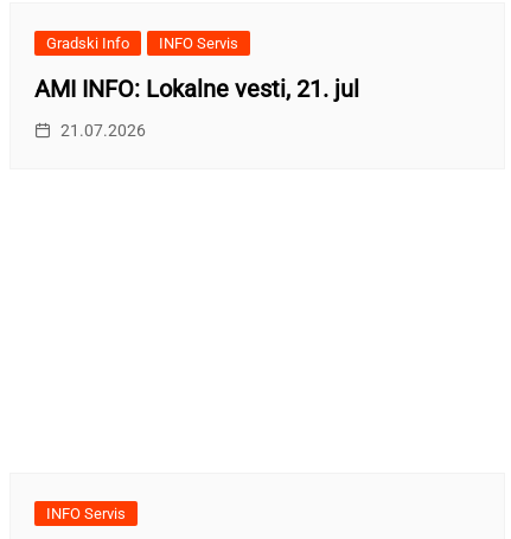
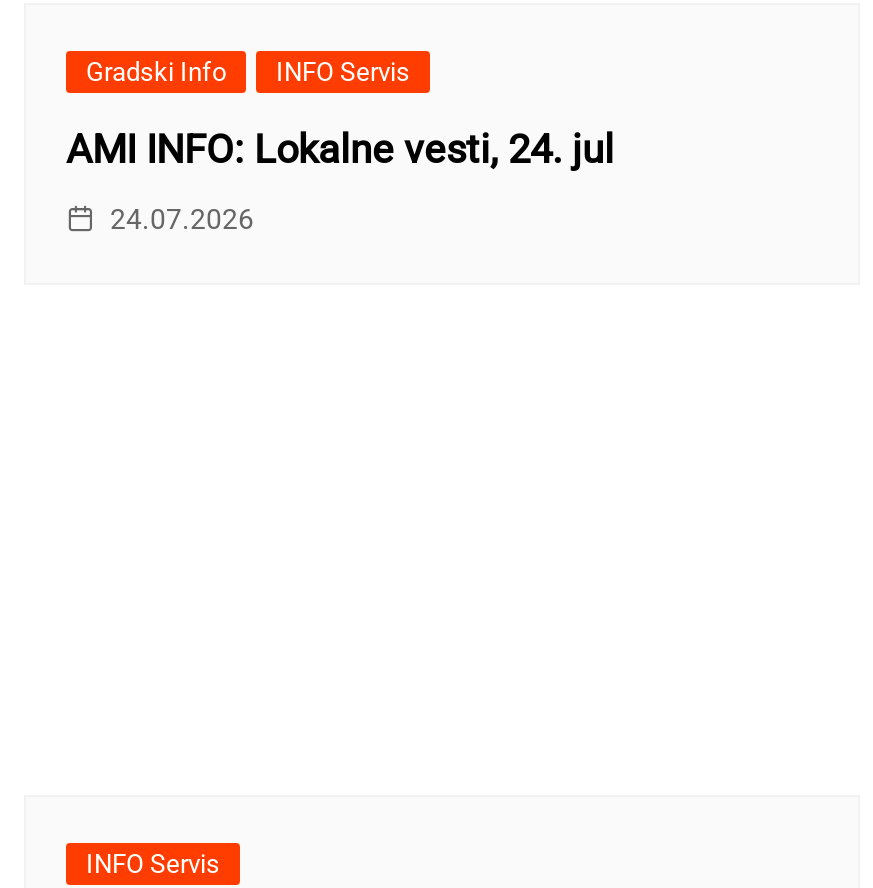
[34,75,359,104] AMI INFO: Lokalne vesti, 21. jul -> [66,125,614,173] AMI INFO: Lokalne vesti, 24. jul
[60,121,146,140] 21.07.2026 -> [110,203,254,235] 24.07.2026

